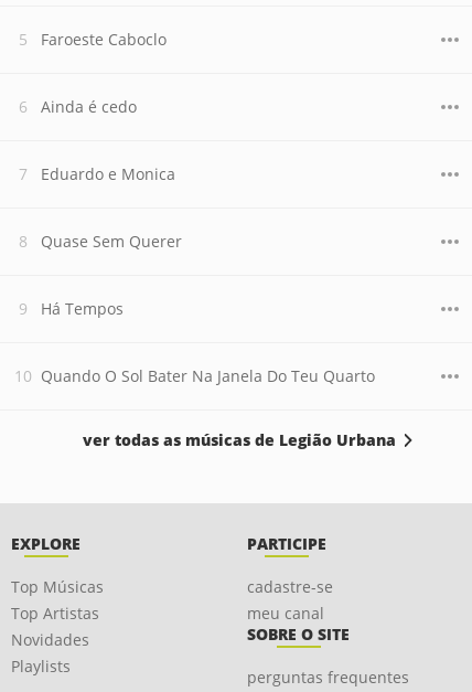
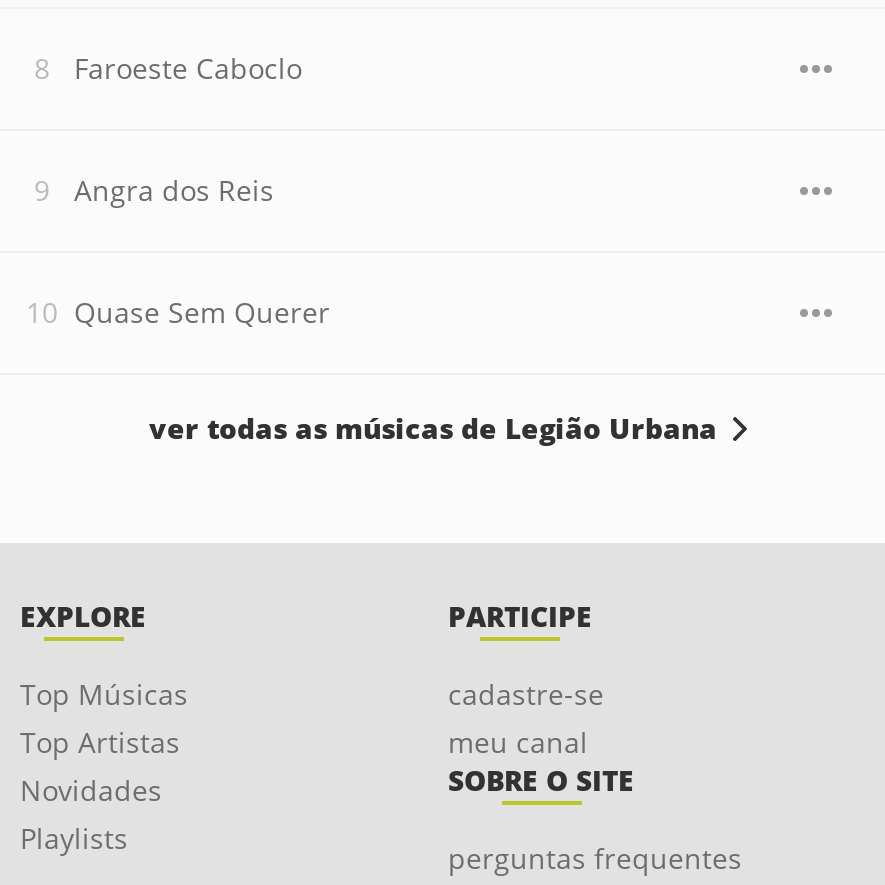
[41,96,175,184] Ainda é cedo | Eduardo e Monica -> [74,171,274,209] Angra dos Reis
[41,298,375,386] Há Tempos | Quando O Sol Bater Na Janela Do Teu Quarto -> none

